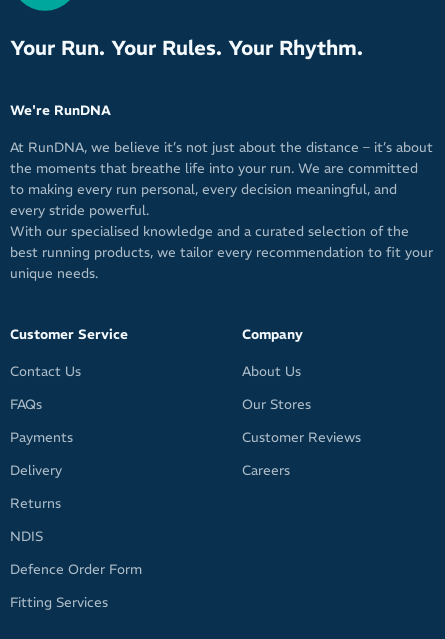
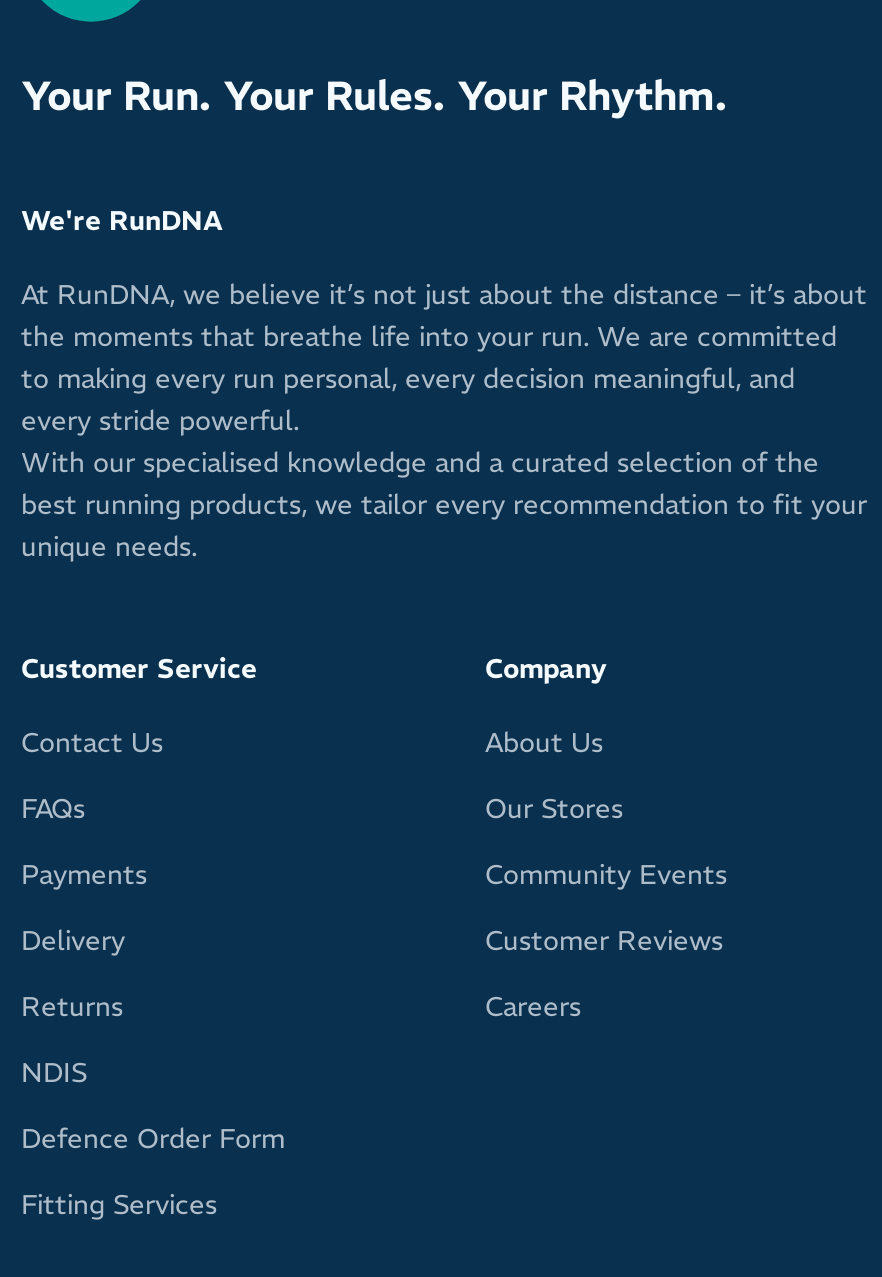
moved [242,429,361,479] -> [485,924,723,1024]: Customer Reviews | Careers
none -> [485,858,727,892] Community Events

